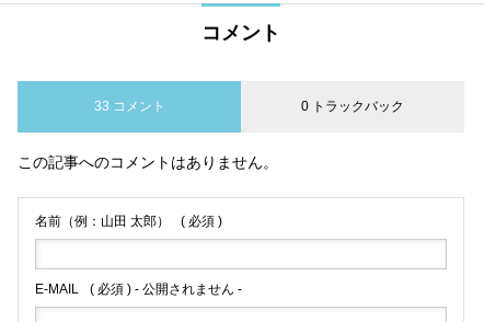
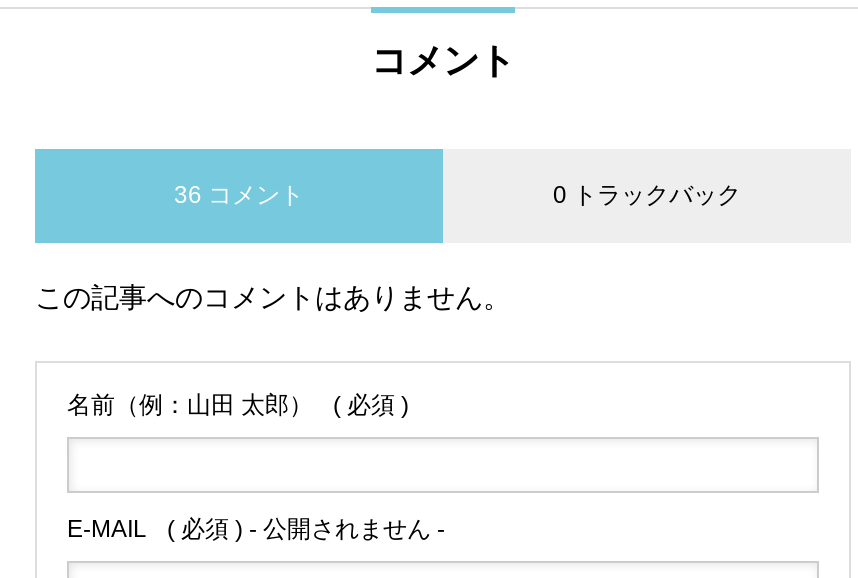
[94,99,165,114] 33 コメント -> [174,181,304,209] 36 コメント

